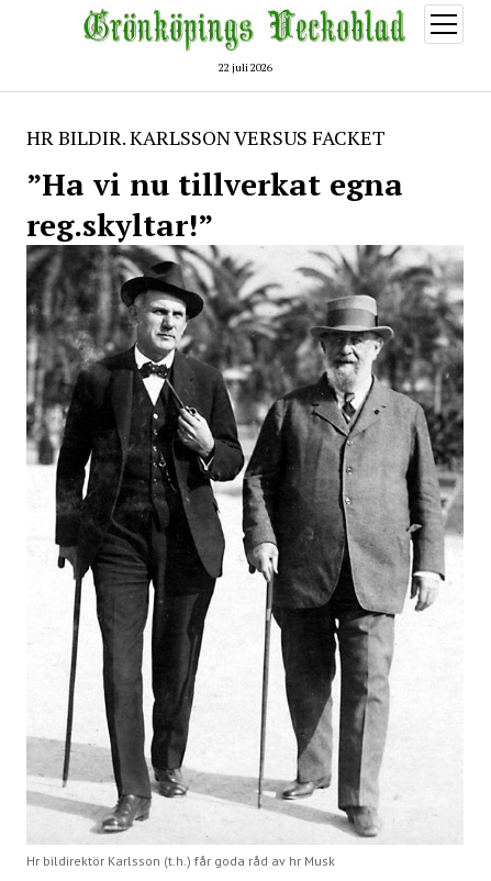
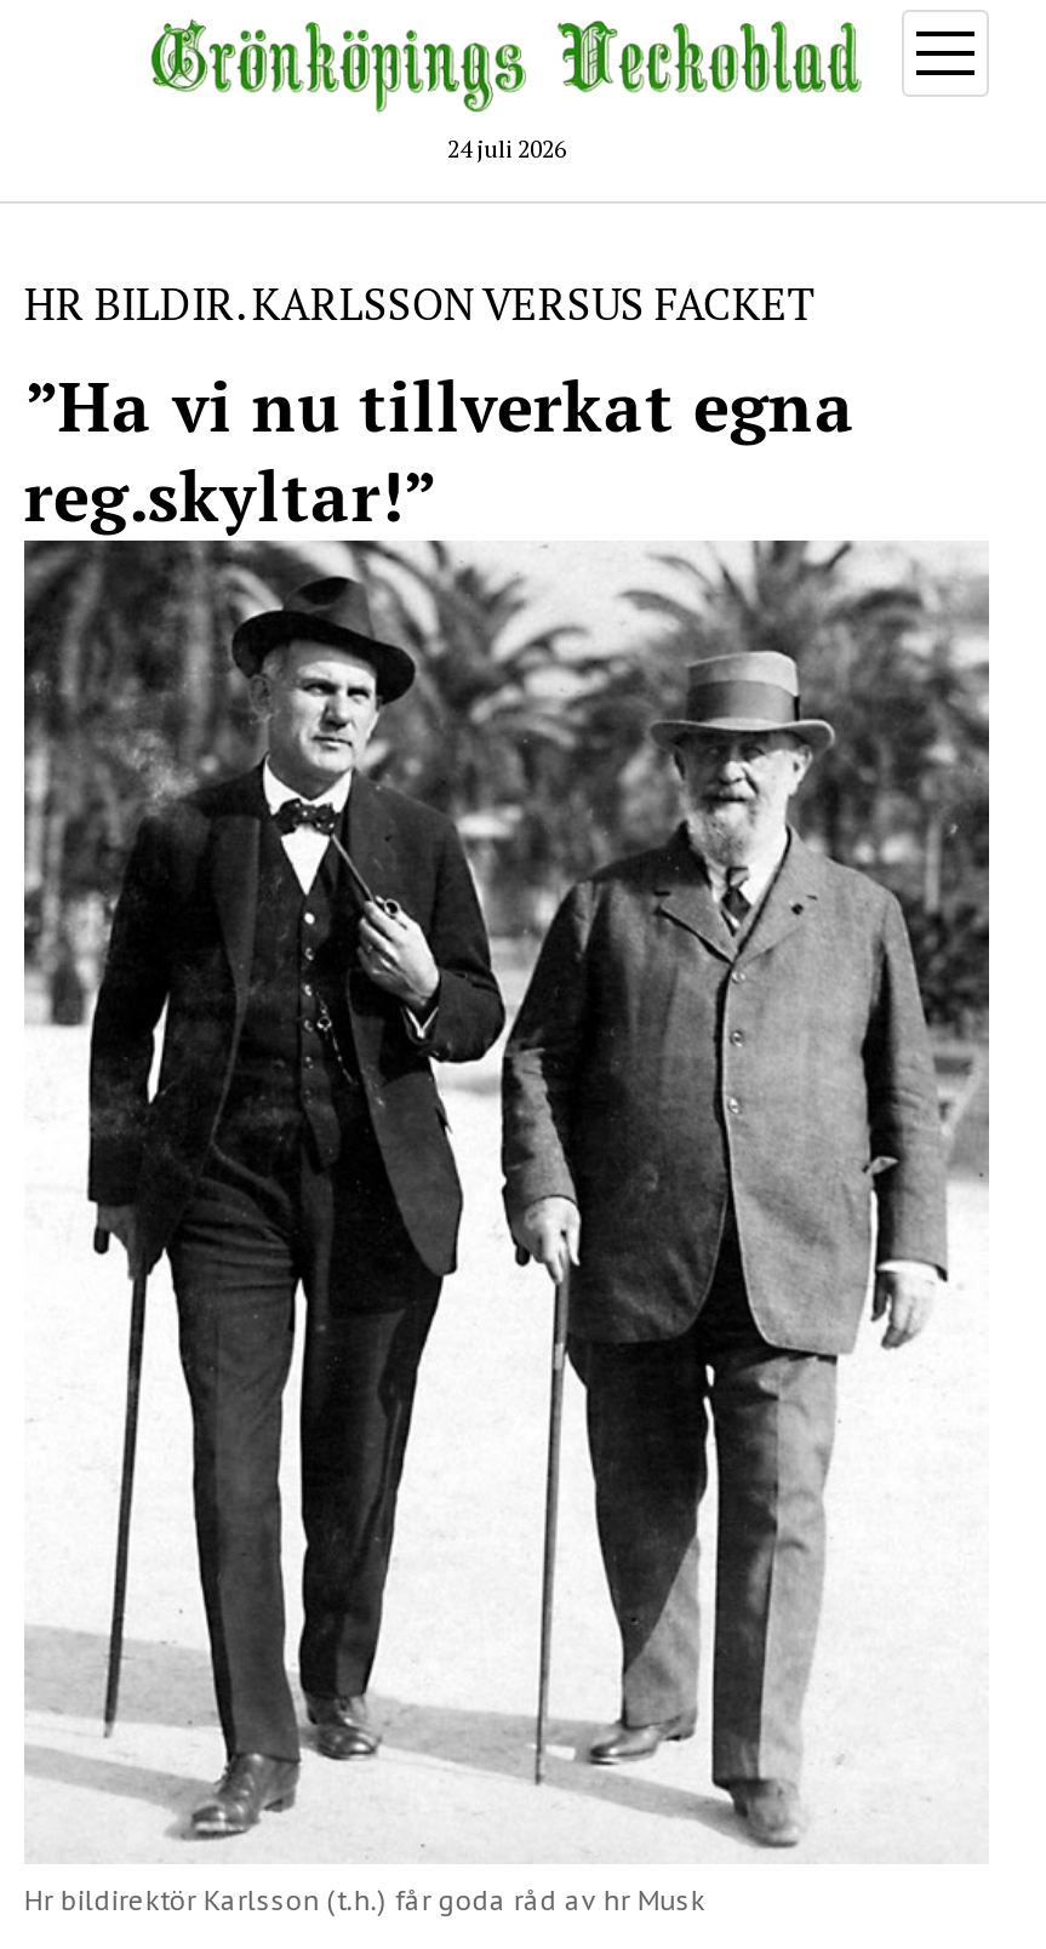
[218,61,272,75] 22 juli 2026 -> [447,134,566,165] 24 juli 2026

